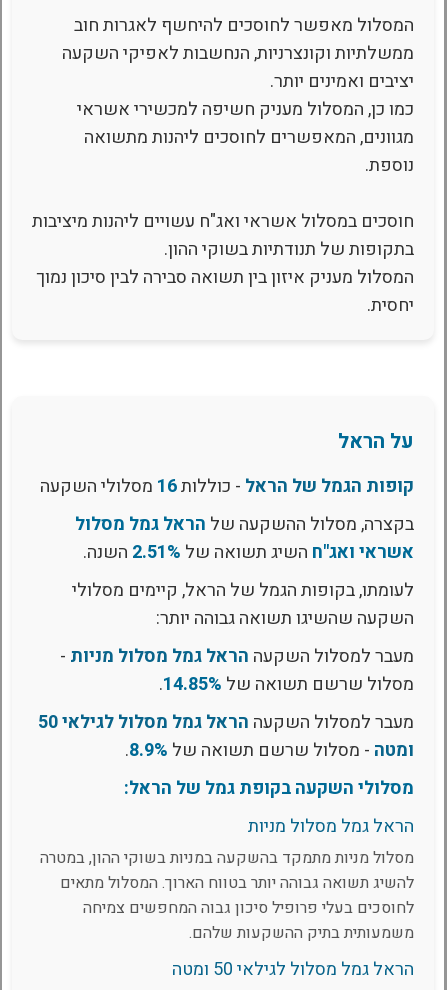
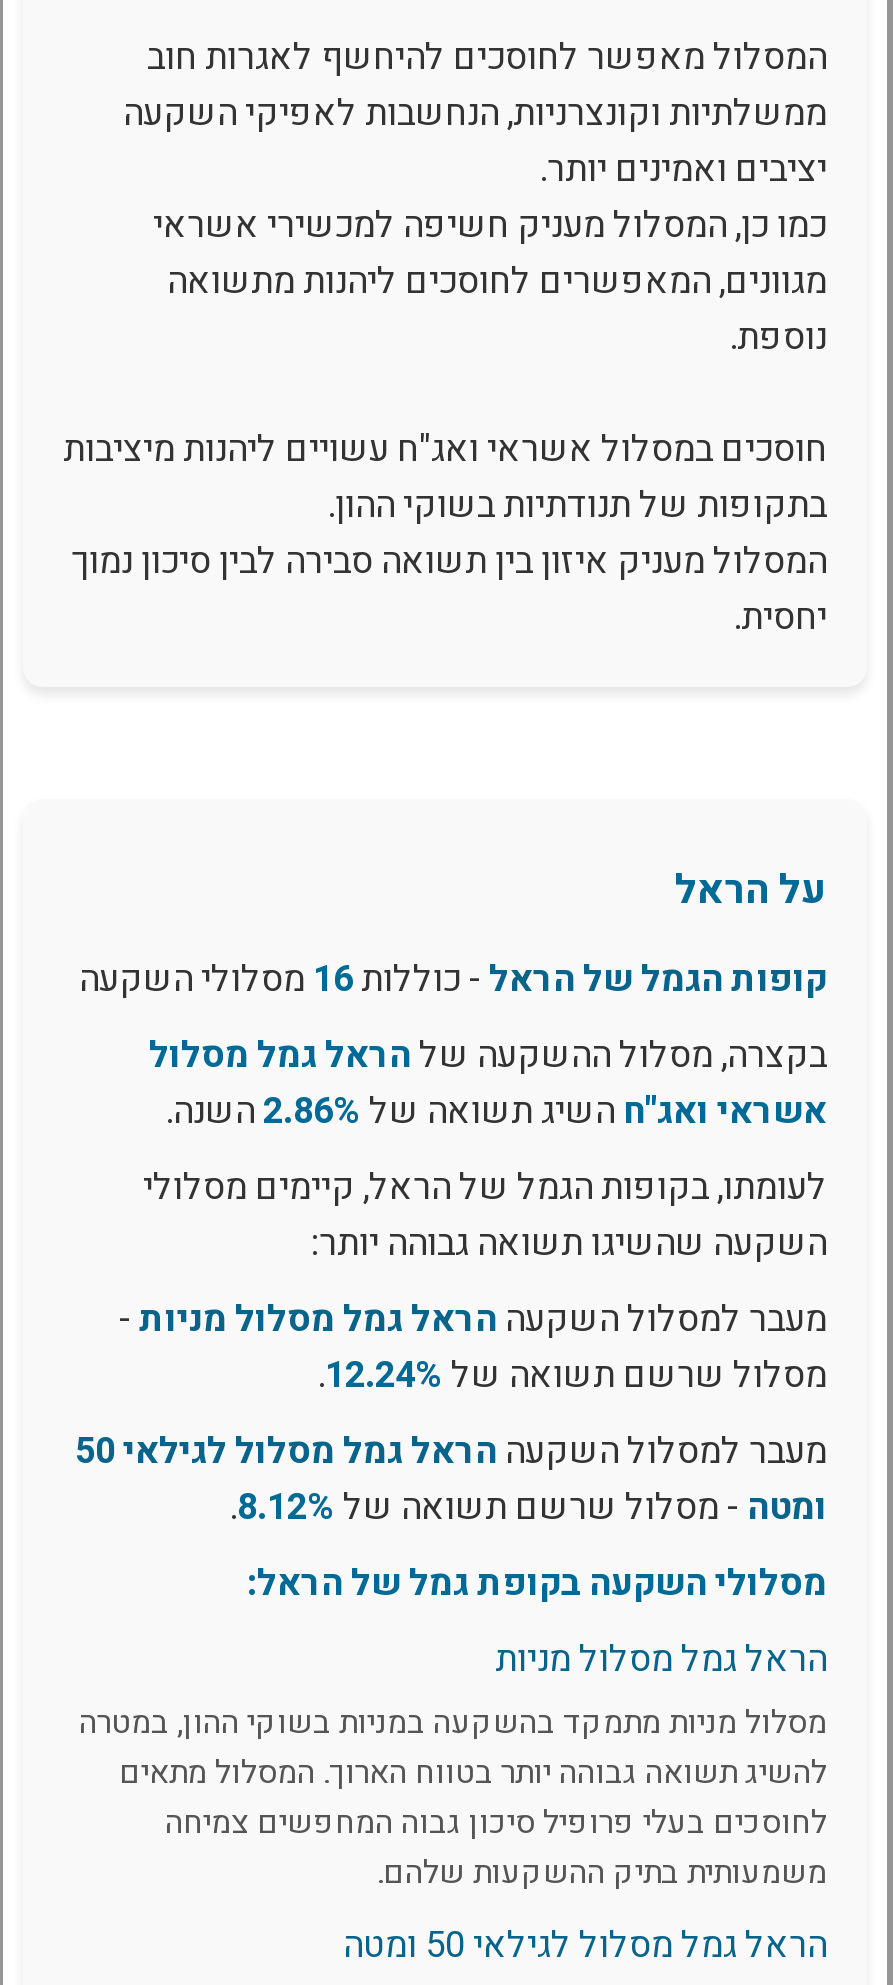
[83,539,414,566] אשראי ואג"ח השיג תשואה של 2.51% השנה. -> [165,1086,827,1140] אשראי ואג"ח השיג תשואה של 2.86% השנה.
[159,671,414,698] מסלול שרשם תשואה של 14.85%. -> [317,1350,827,1404] מסלול שרשם תשואה של 12.24%.
[125,737,414,764] ומטה - מסלול שרשם תשואה של 8.9%. -> [229,1482,827,1536] ומטה - מסלול שרשם תשואה של 8.12%.

